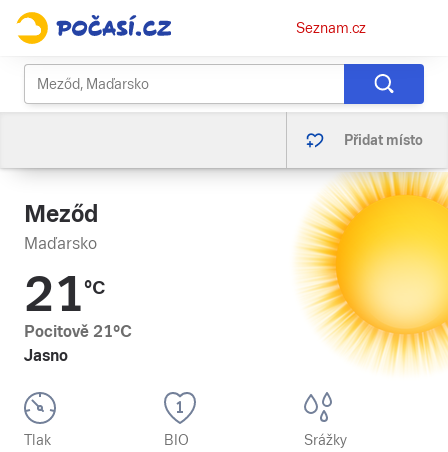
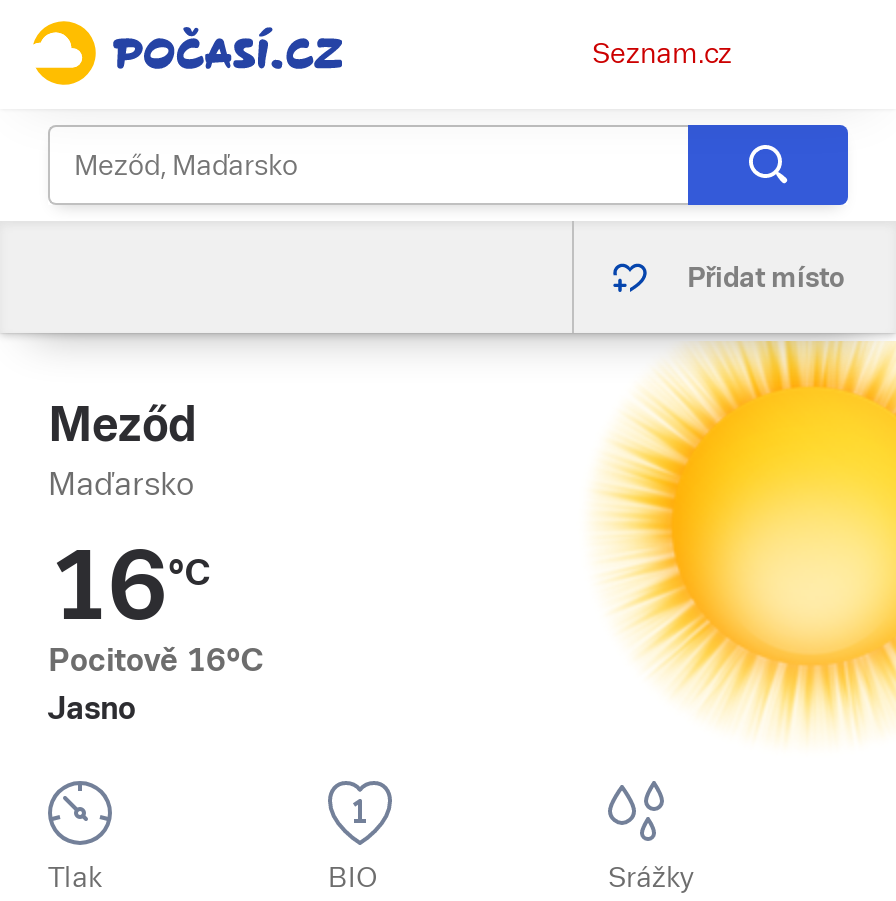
[24,267,105,322] 21°C -> [48,531,210,641] 16°C
[24,322,132,341] Pocitově 21°C -> [48,641,264,679] Pocitově 16°C

